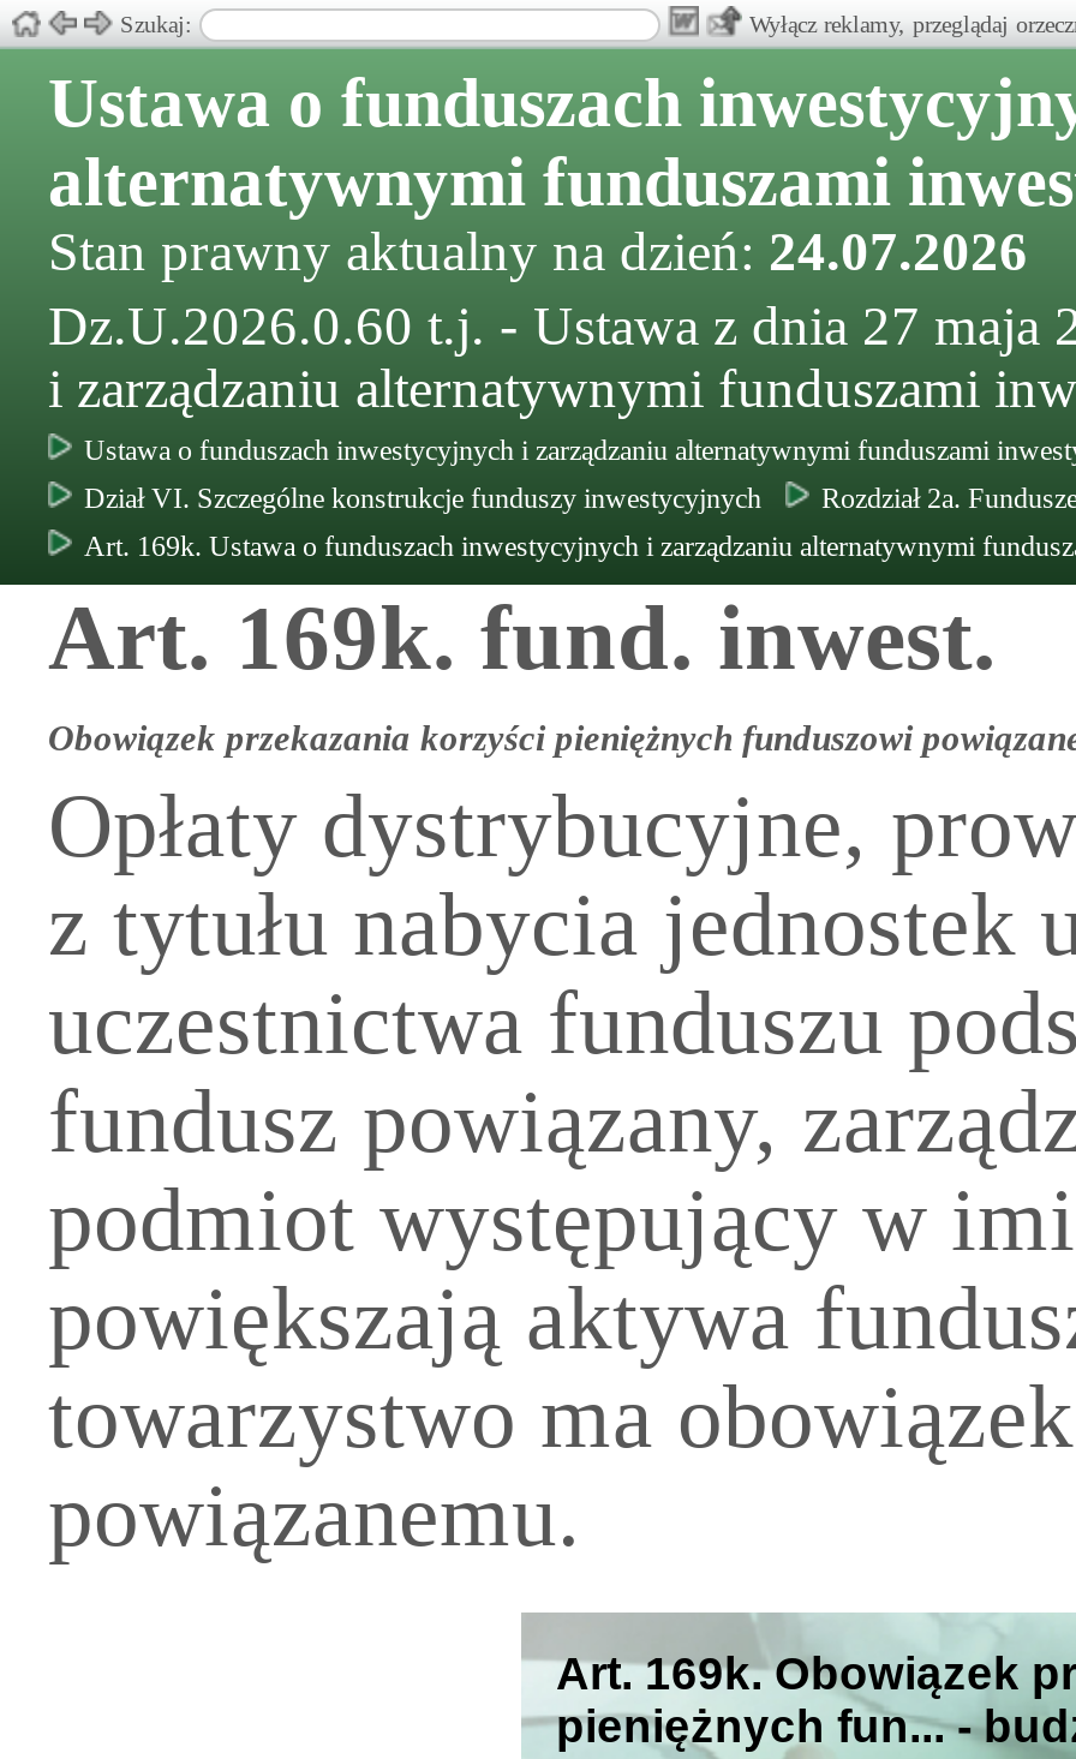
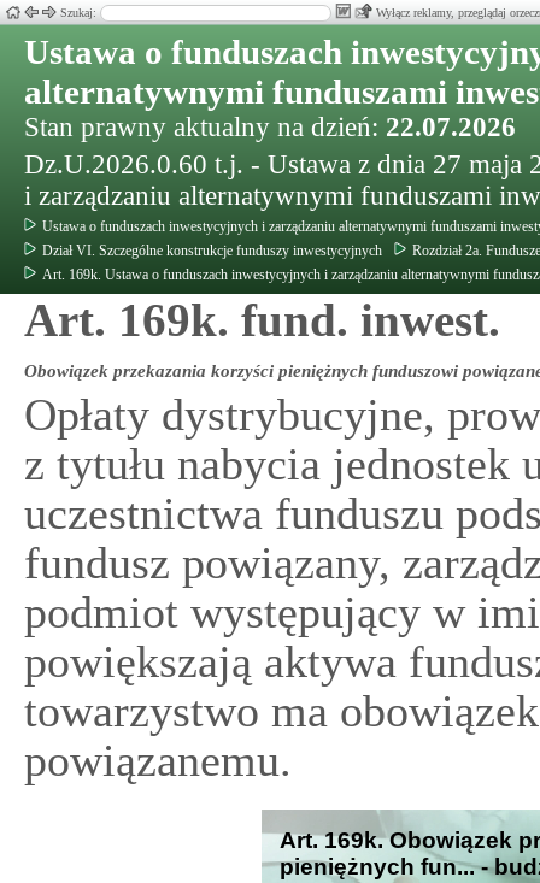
[48,222,1028,282] Stan prawny aktualny na dzień: 24.07.2026 -> [24,112,516,142] Stan prawny aktualny na dzień: 22.07.2026

